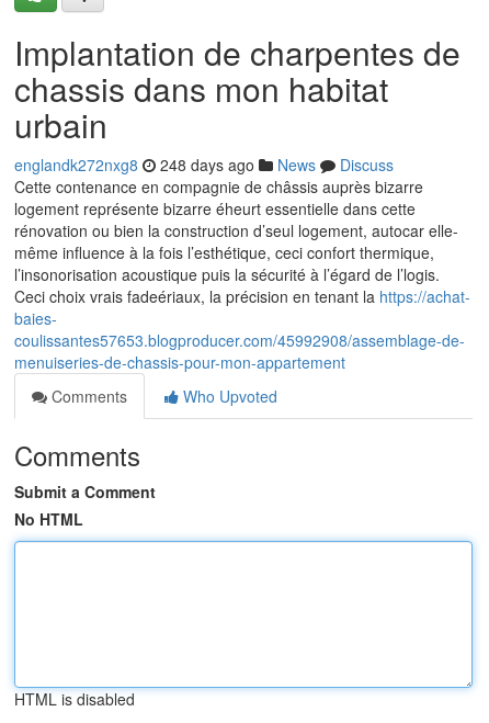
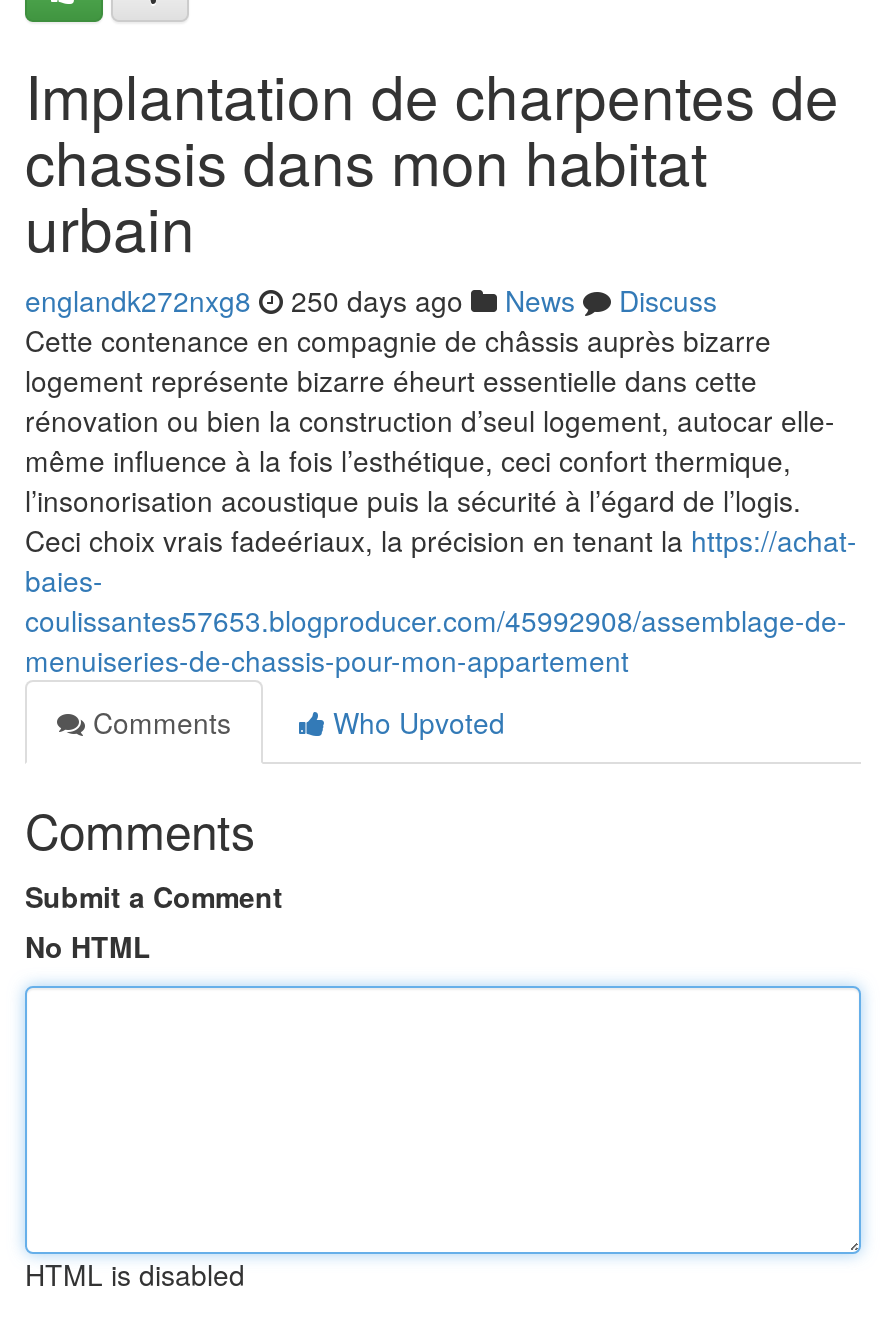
[14,154,394,176] englandk272nxg8 248 days ago News Discuss -> [25,280,717,320] englandk272nxg8 250 days ago News Discuss

